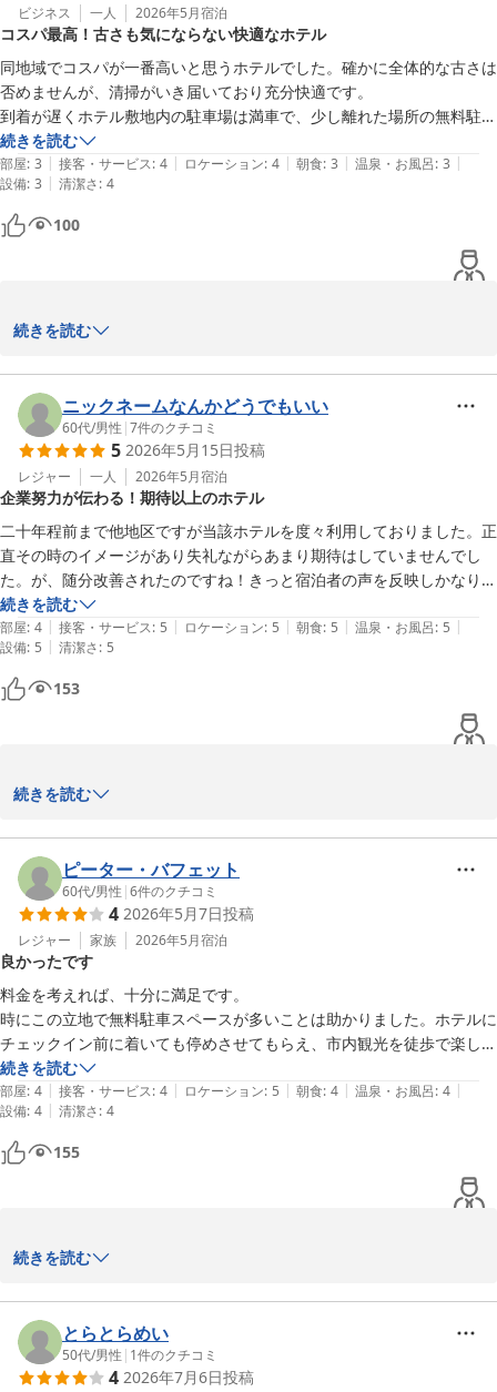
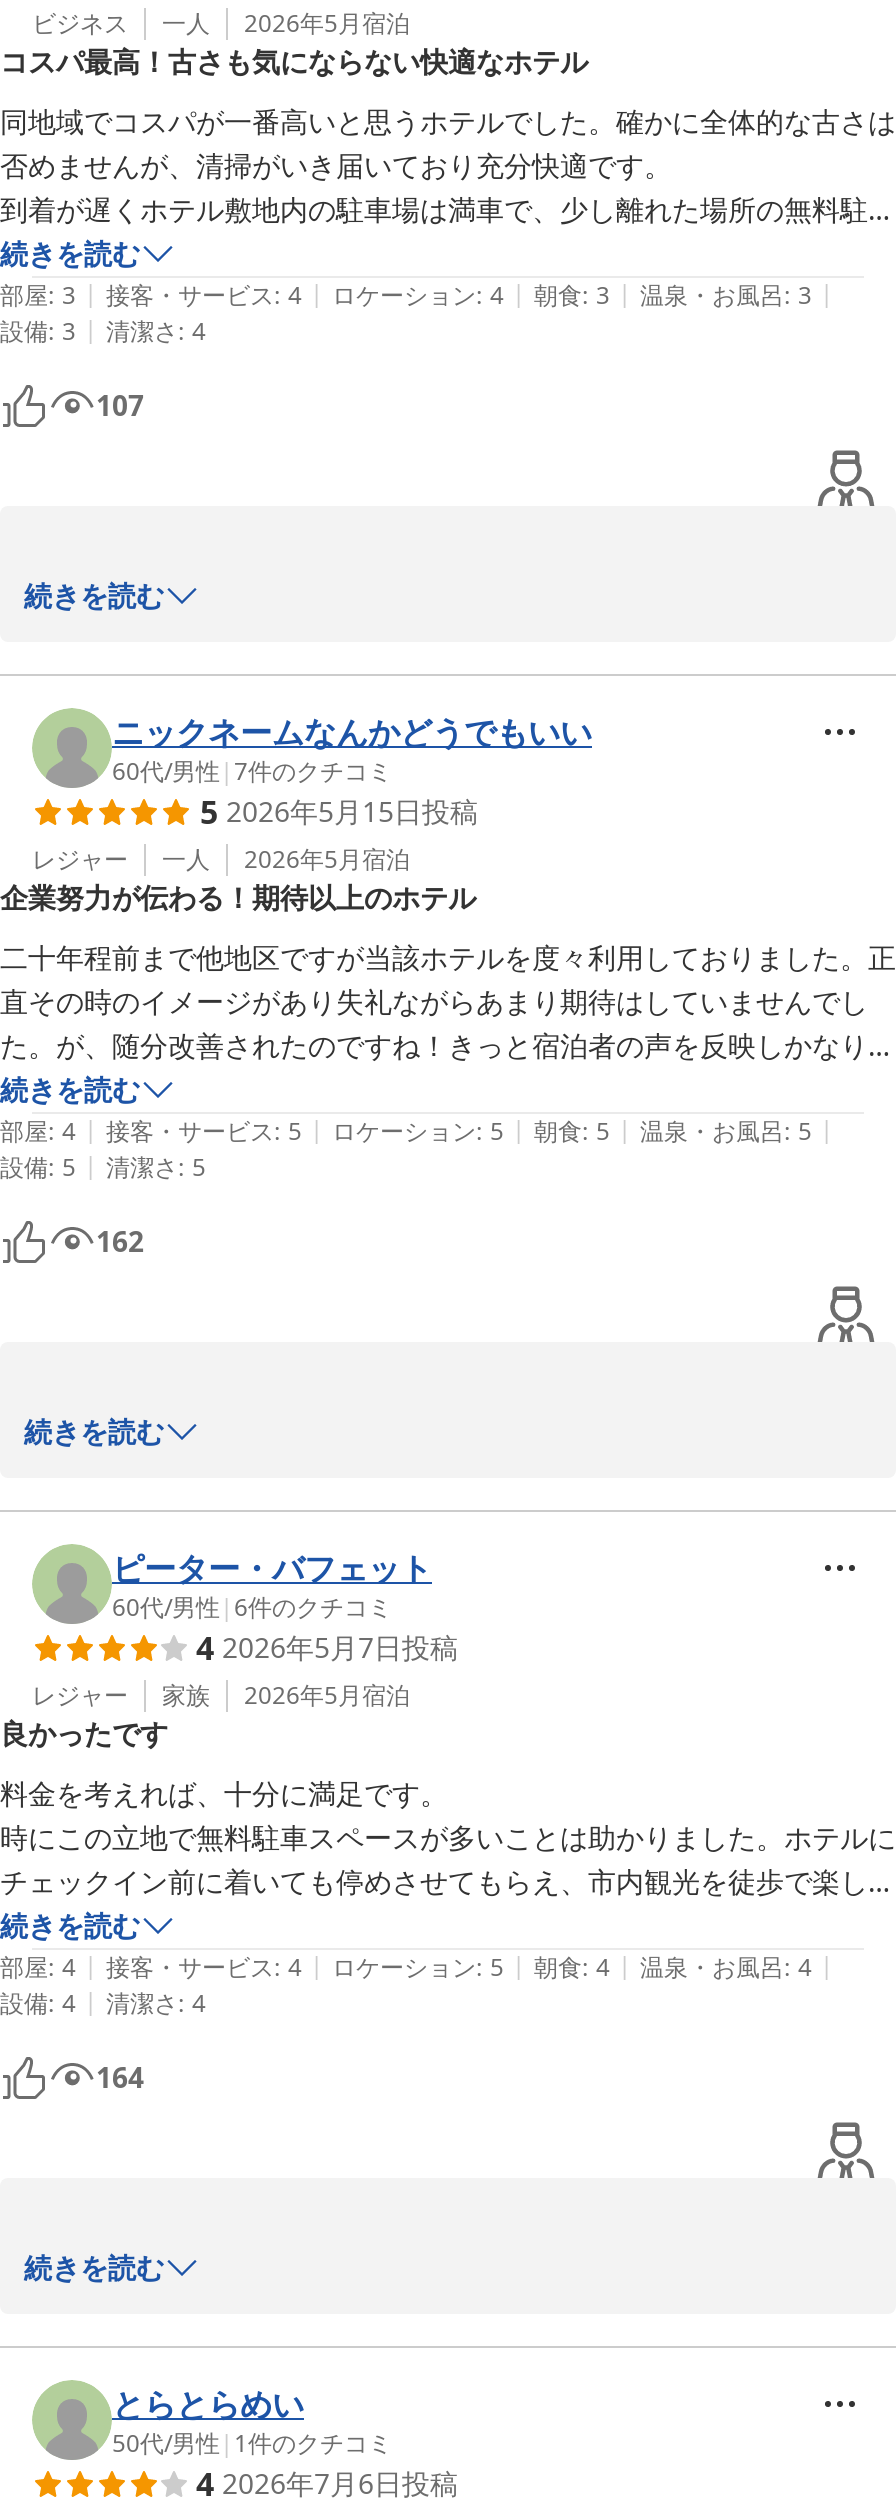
[53,214,80,235] 100 -> [96,386,144,424] 107
[53,678,80,699] 153 -> [96,1222,144,1260] 162
[53,1141,80,1162] 155 -> [96,2058,144,2096] 164

